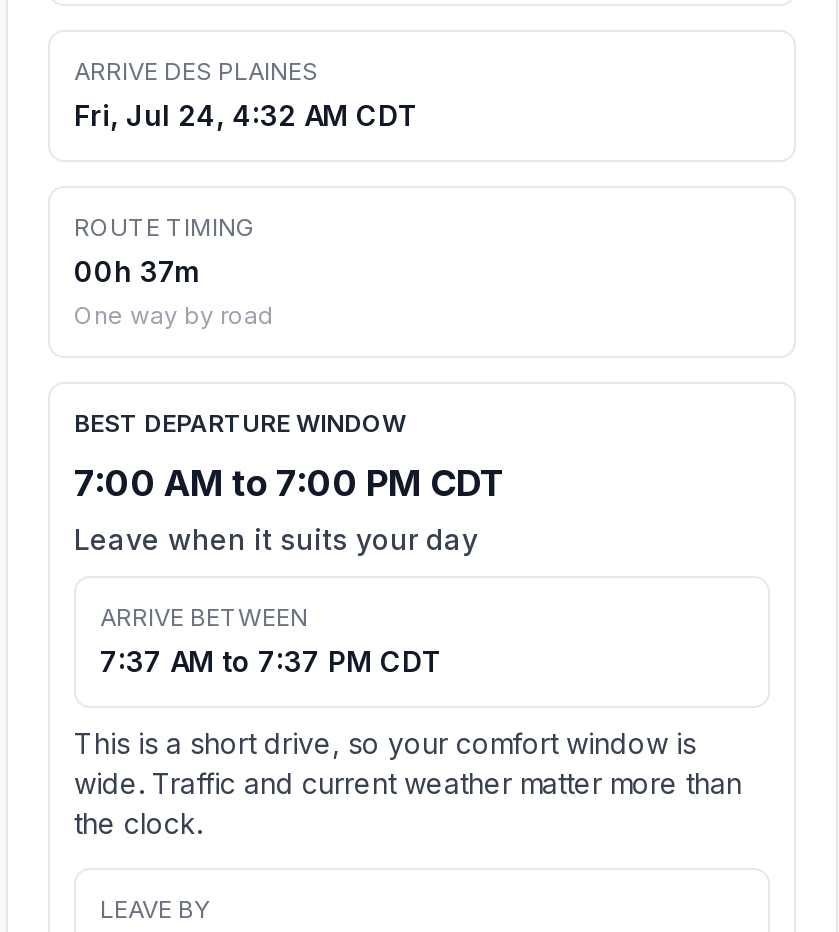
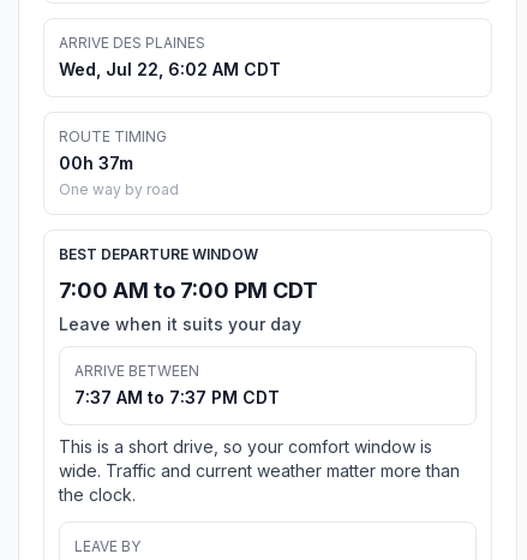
[74,98,418,132] Fri, Jul 24, 4:32 AM CDT -> [59,59,281,80] Wed, Jul 22, 6:02 AM CDT

